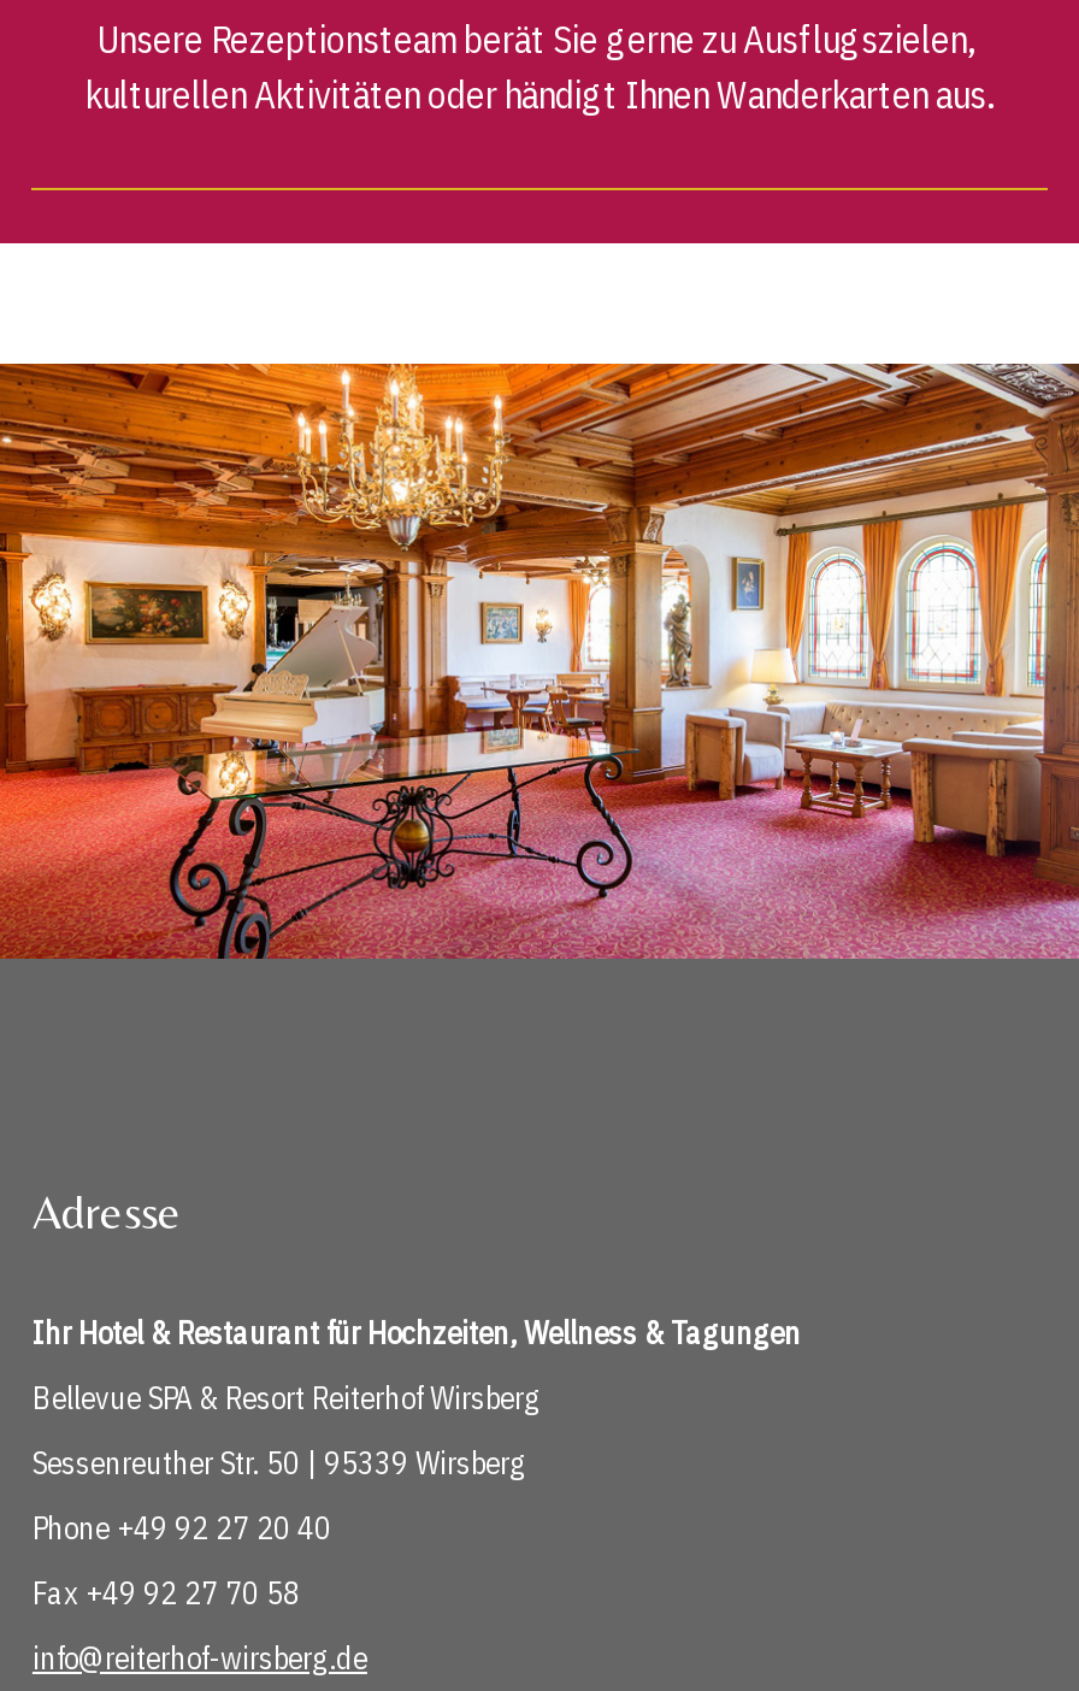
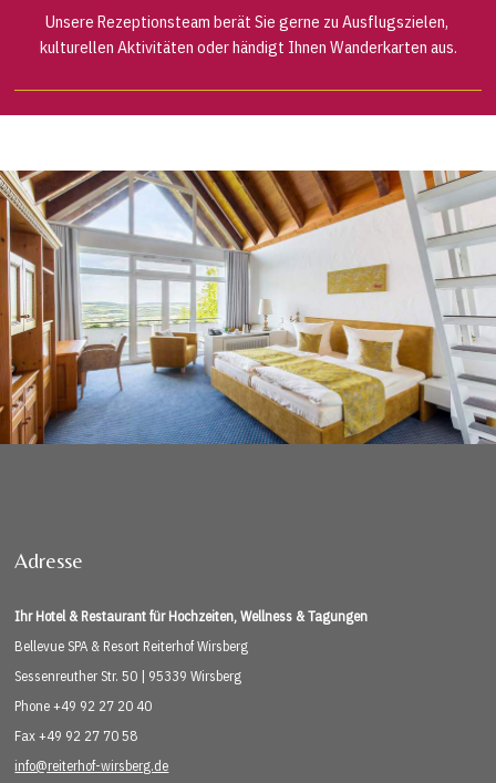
[7,361,1072,961] [image] -> [3,169,493,445] [image]

